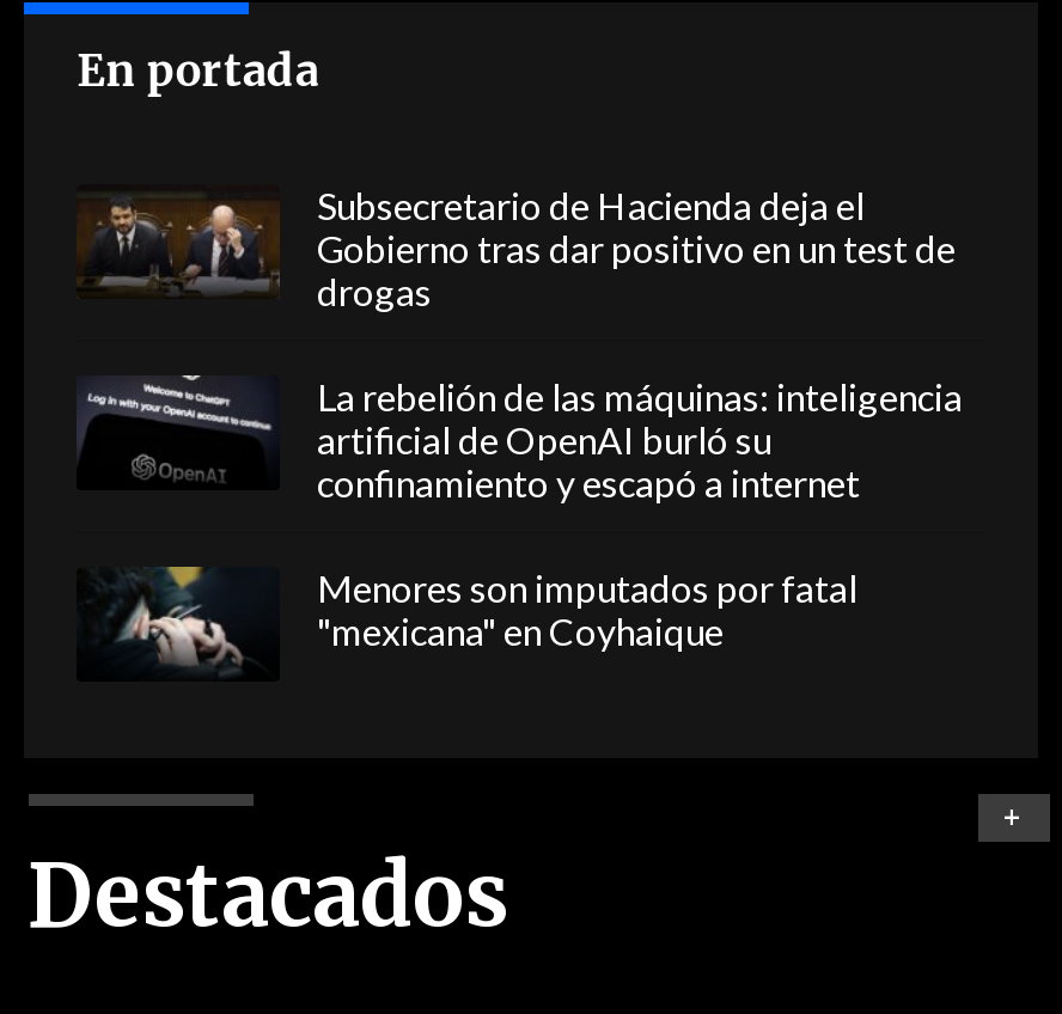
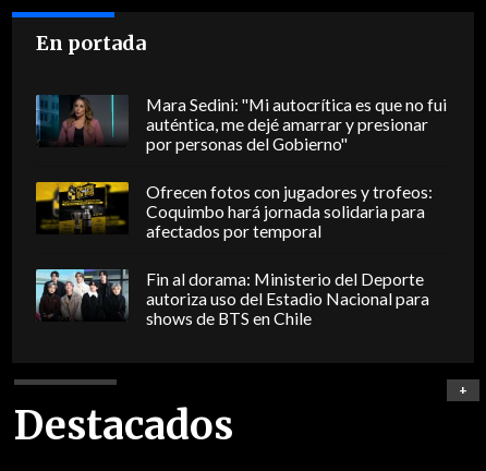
[77,184,956,314] [image] | Subsecretario de Hacienda deja el | Gobierno tras dar positivo en un test de | drogas -> [35,94,446,154] [image] | Mara Sedini: "Mi autocrítica es que no fui | auténtica, me dejé amarrar y presionar | por personas del Gobierno"
[77,373,963,506] [image] | La rebelión de las máquinas: inteligencia | artificial de OpenAI burló su | confinamiento y escapó a internet -> [35,181,432,241] [image] | Ofrecen fotos con jugadores y trofeos: | Coquimbo hará jornada solidaria para | afectados por temporal
[77,564,857,667] [image] | Menores son imputados por fatal | "mexicana" en Coyhaique -> [35,268,429,329] [image] | Fin al dorama: Ministerio del Deporte | autoriza uso del Estadio Nacional para | shows de BTS en Chile

